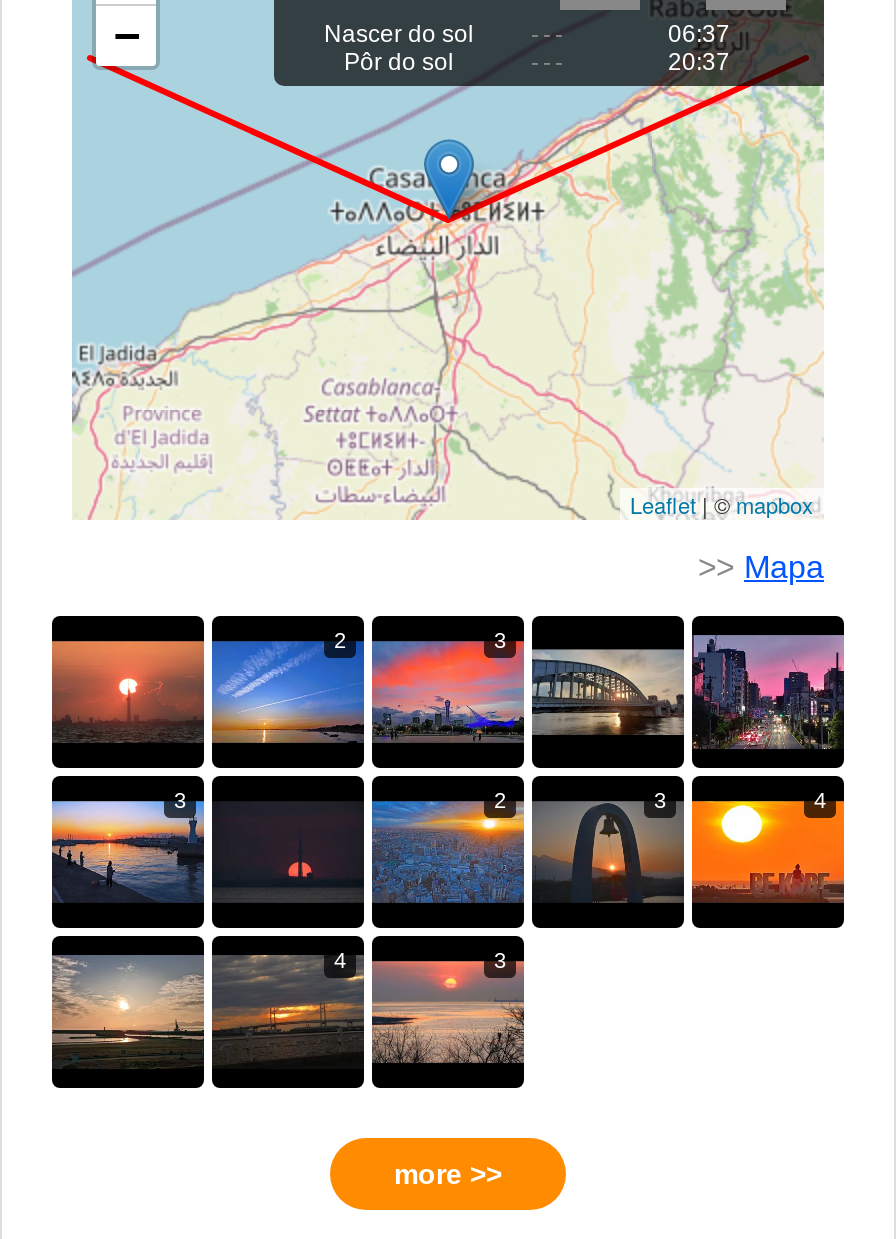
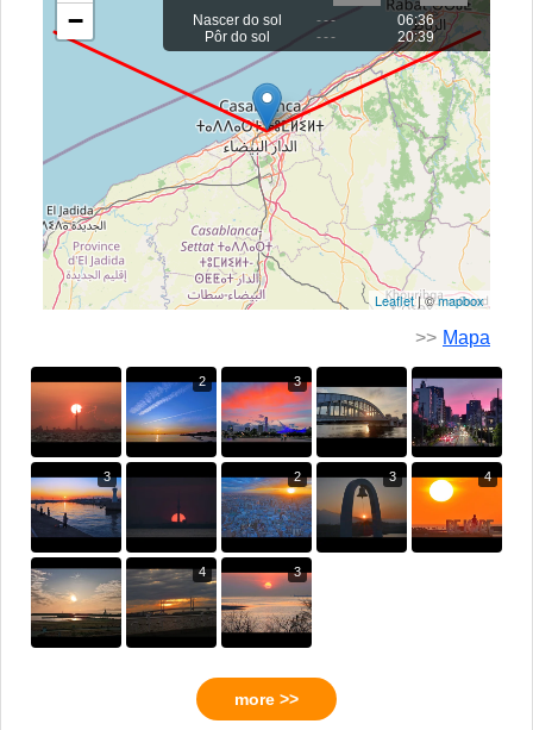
[668,20,730,48] 06:37 -> [397,12,434,29] 06:36
[668,48,730,76] 20:37 -> [397,29,434,45] 20:39

